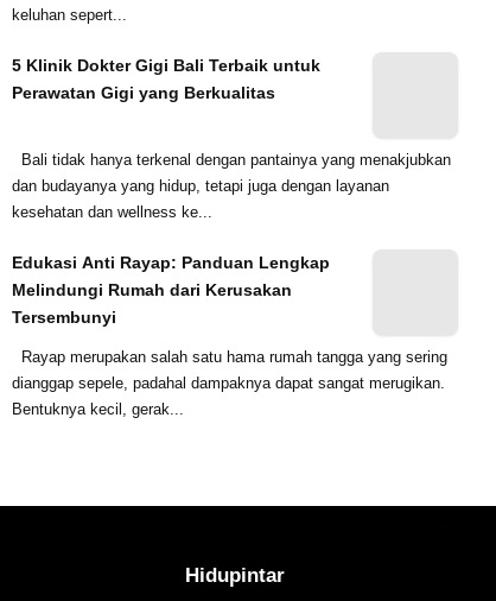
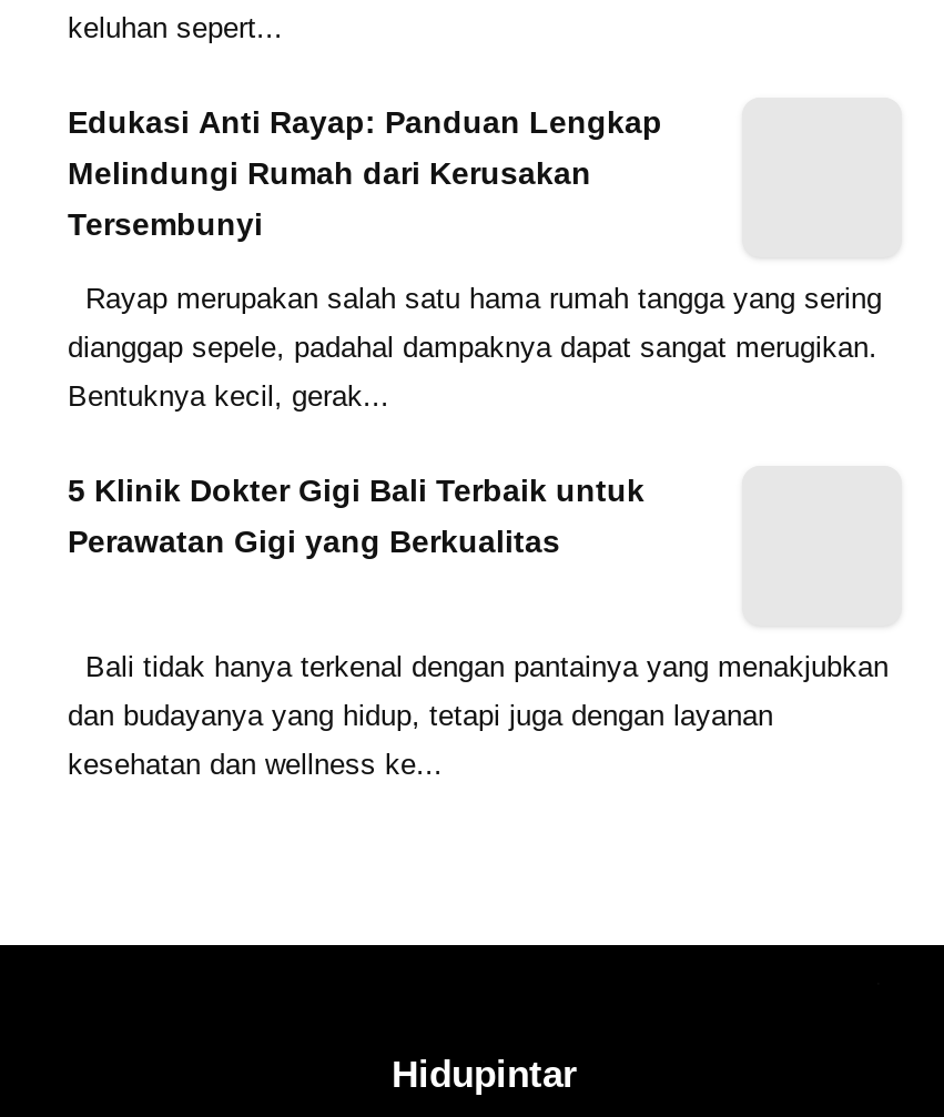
moved [12,55,320,102] -> [68,471,644,558]: 5 Klinik Dokter Gigi Bali Terbaik untuk | Perawatan Gigi yang Berkualitas
moved [12,150,451,220] -> [68,649,889,780]: Bali tidak hanya terkenal dengan pantainya yang menakjubkan | dan budayanya yang hidup, tetapi juga dengan layanan | kesehatan dan wellness ke...
moved [12,252,447,417] -> [68,103,882,412]: Edukasi Anti Rayap: Panduan Lengkap | Melindungi Rumah dari Kerusakan | Tersembunyi | Rayap merupakan salah satu hama rumah tangga yang sering | dianggap sepele, padahal dampaknya dapat sangat merugikan. | Bentuknya kecil, gerak...

